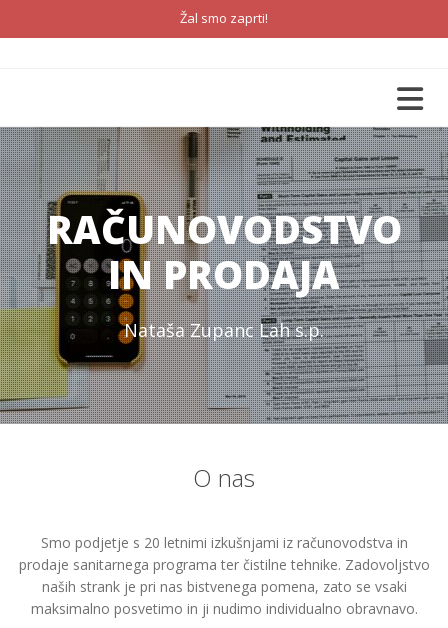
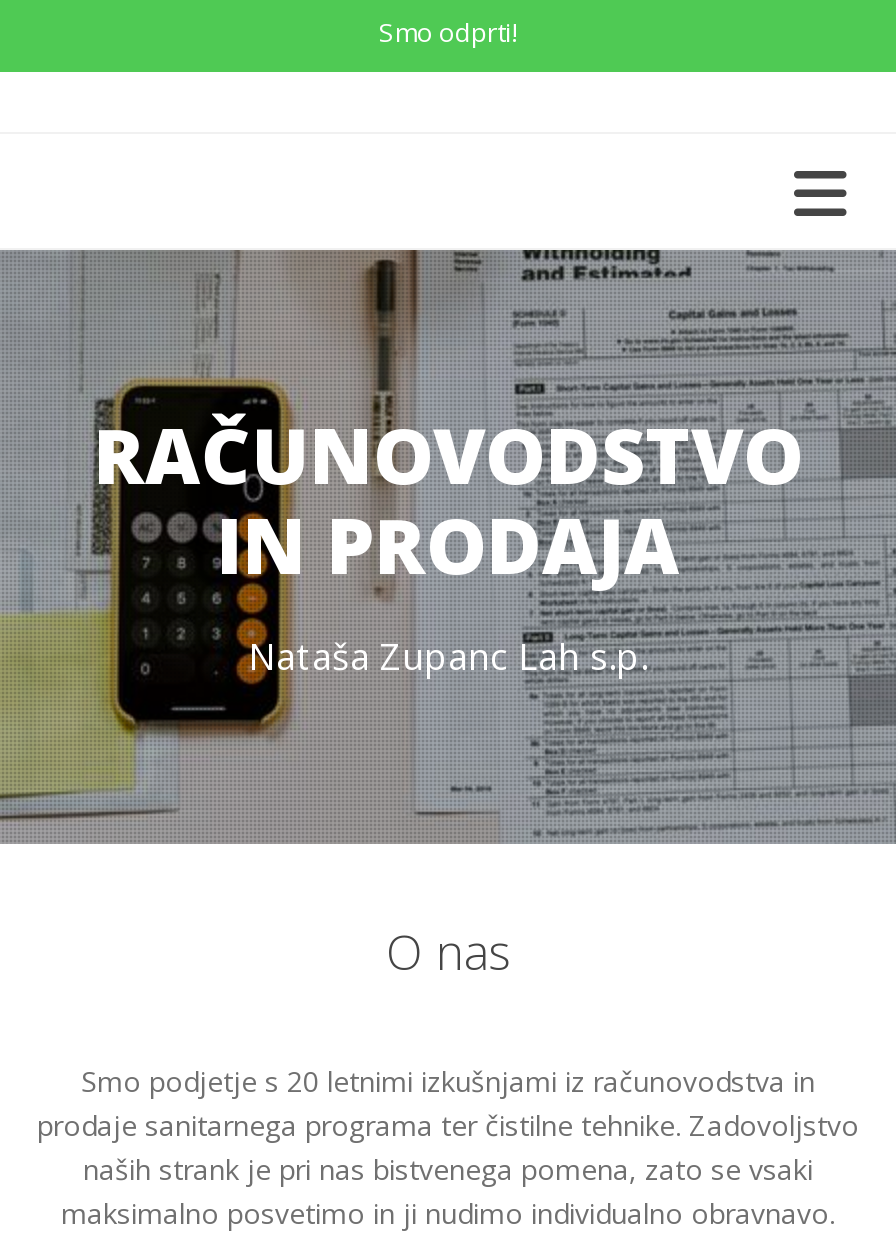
[180,9,268,27] Žal smo zaprti! -> [379,14,517,50] Smo odprti!

